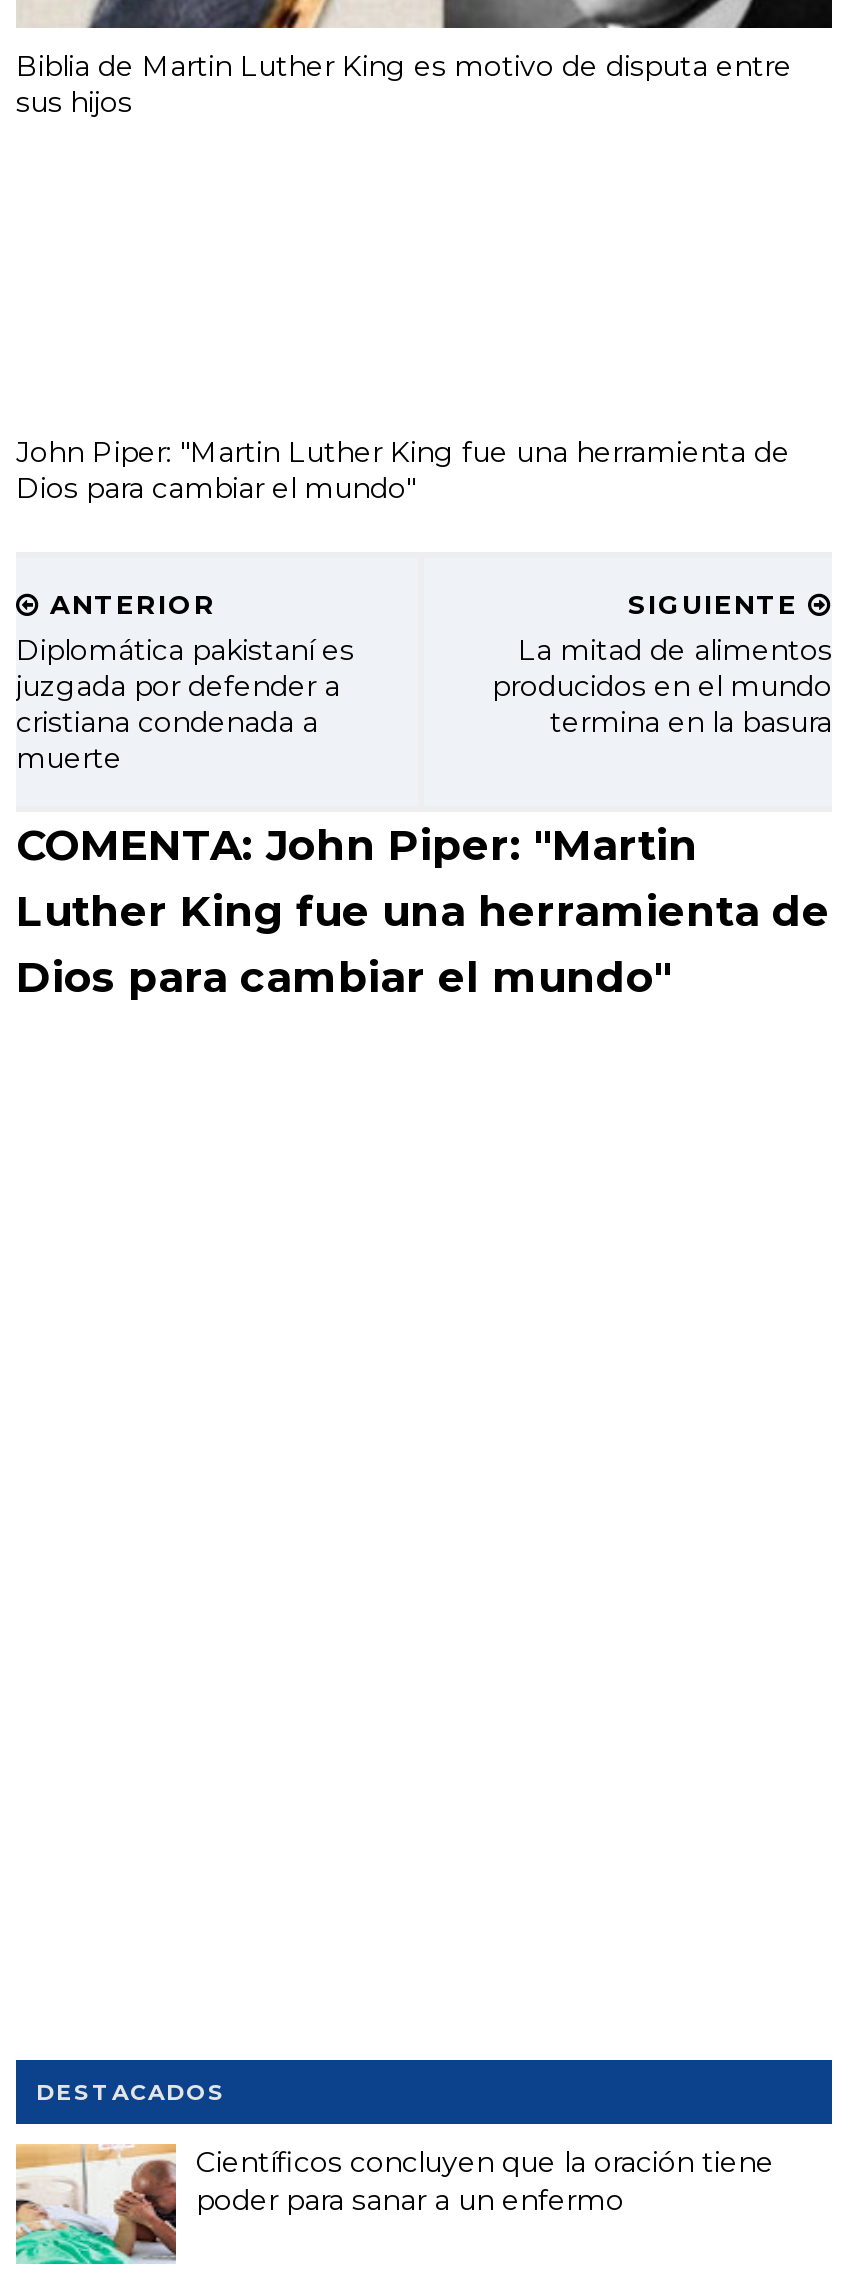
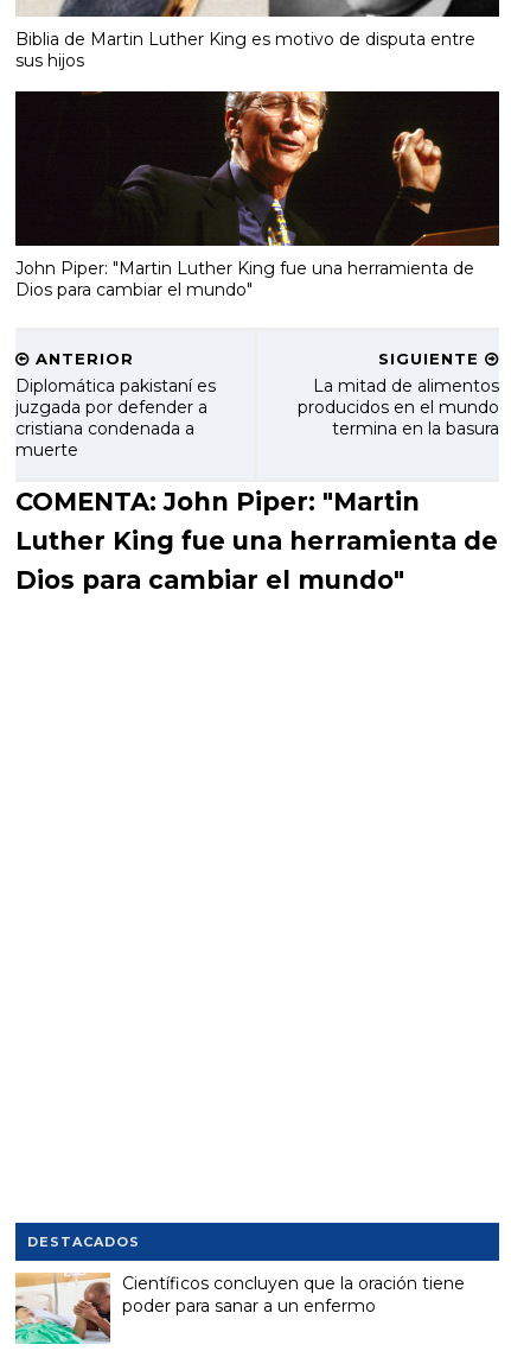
none -> [14,90,500,247] [image]

